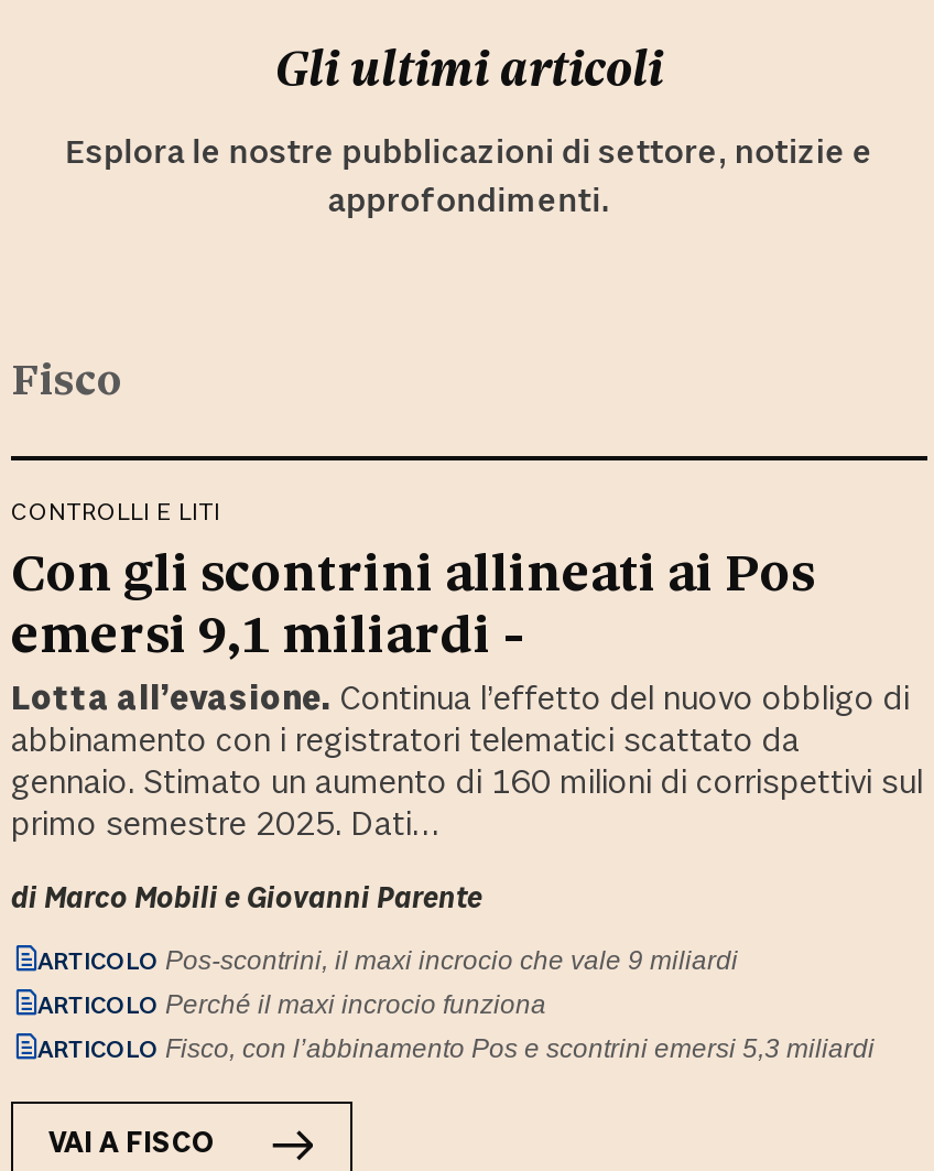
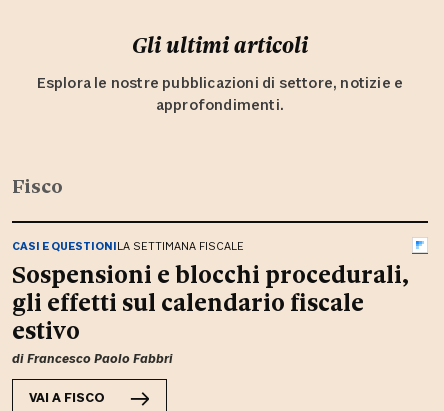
[11,495,923,1067] CONTROLLI E LITI | Con gli scontrini allineati ai Pos | emersi 9,1 miliardi - | Lotta all’evasione. Continua l’effetto del nuovo obbligo di | abbinamento con i registratori telematici scattato da | gennaio. Stimato un aumento di 160 milioni di corrispettivi sul | primo semestre 2025. Dati… | di Marco Mobili e Giovanni Parente | ARTICOLO Pos-scontrini, il maxi incrocio che vale 9 miliardi | ARTICOLO Perché il maxi incrocio funziona | ARTICOLO Fisco, con l’abbinamento Pos e scontrini emersi 5,3 miliardi -> [12,239,408,367] CASI E QUESTIONILA SETTIMANA FISCALE | Sospensioni e blocchi procedurali, | gli effetti sul calendario fiscale | estivo | di Francesco Paolo Fabbri

